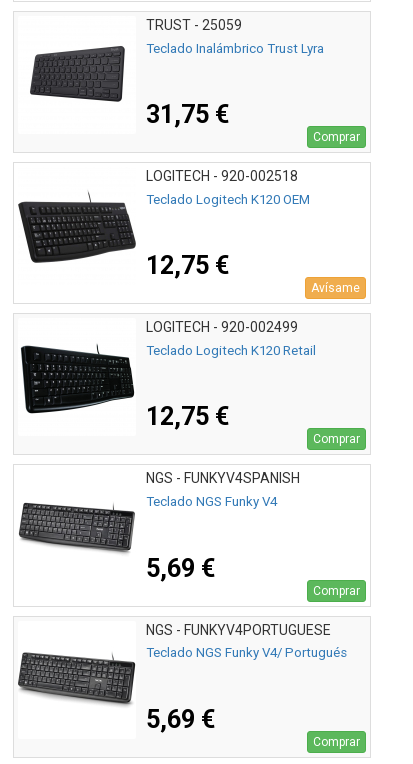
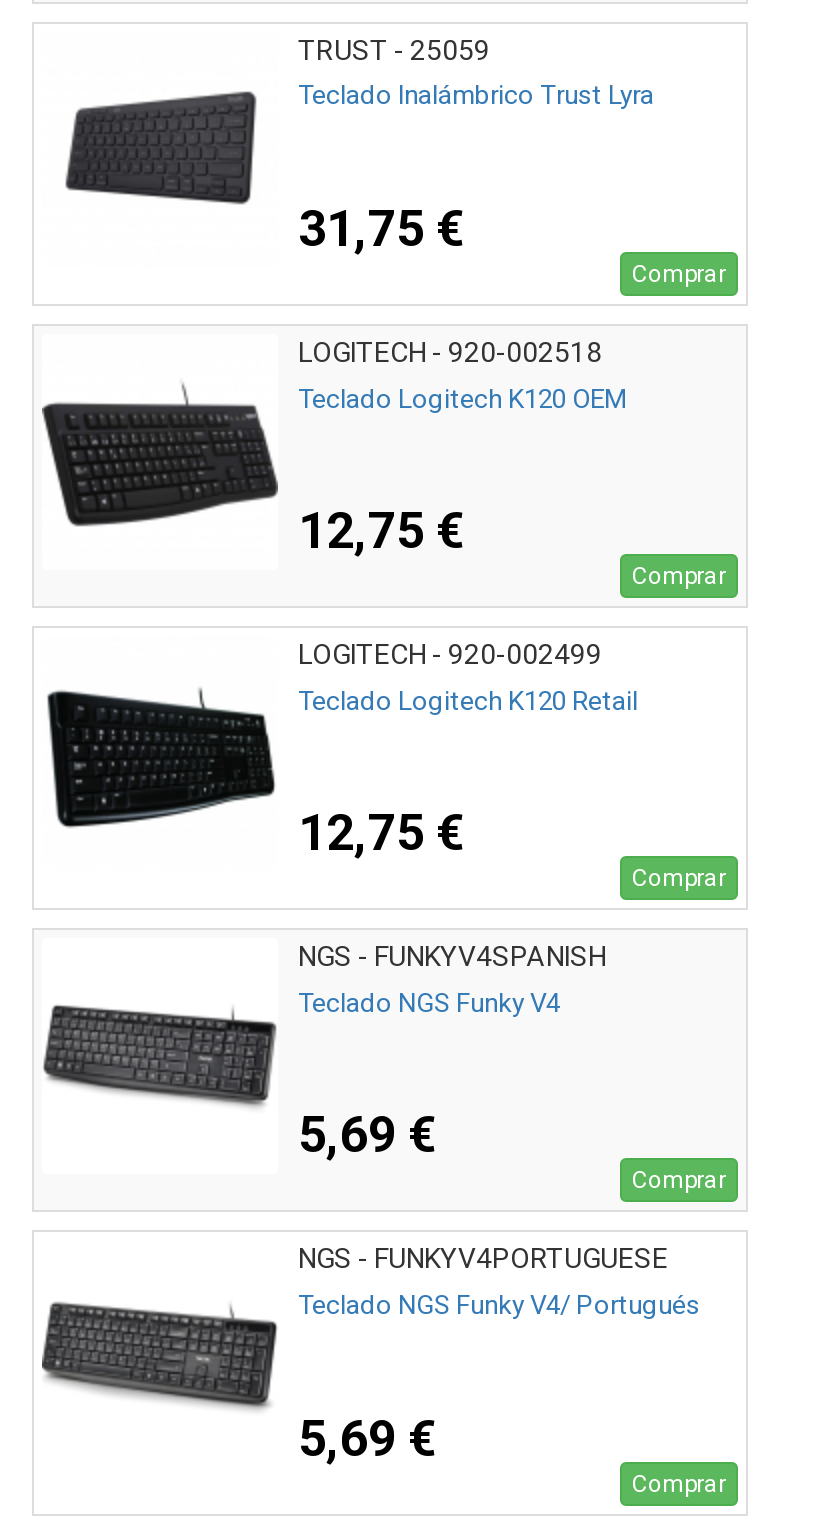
[311,281,360,295] Avísame -> [632,563,726,591] Comprar

